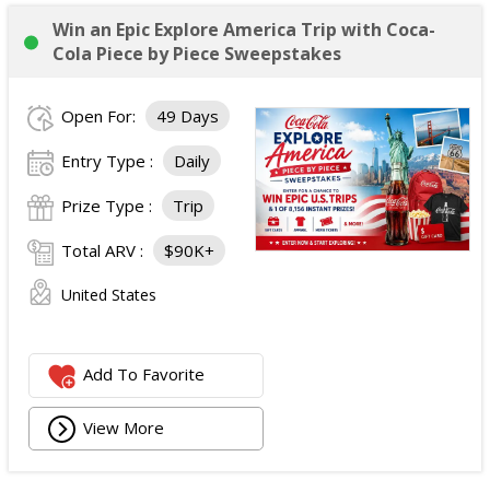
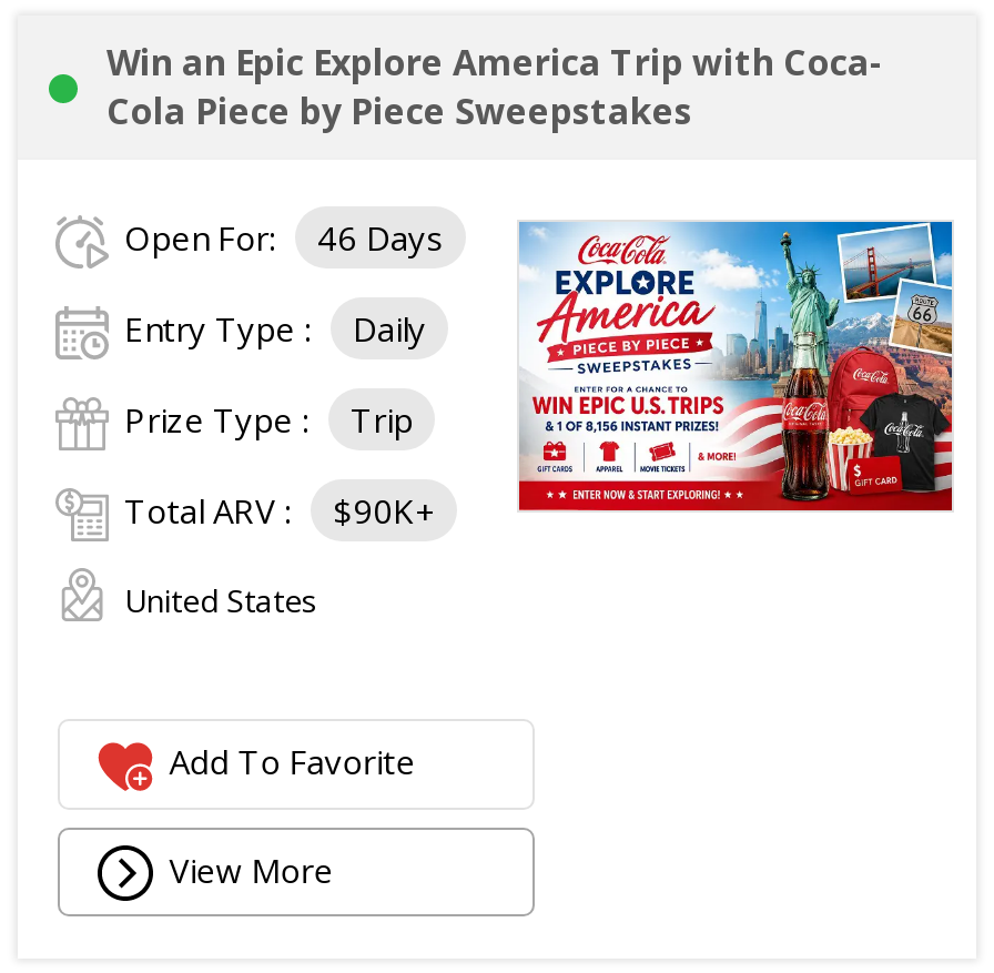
[61,105,219,127] Open For: 49 Days -> [124,215,444,260] Open For: 46 Days

